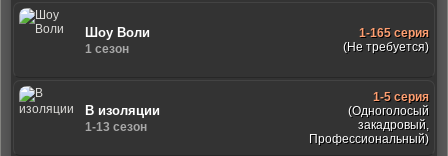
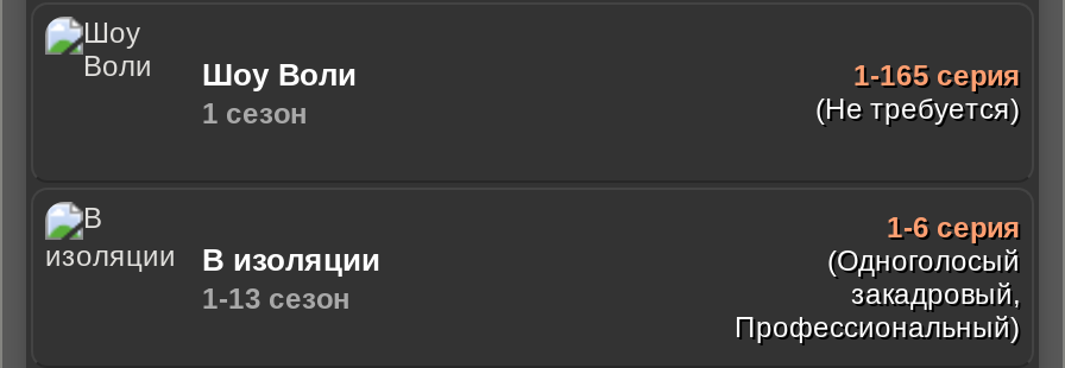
[373,90,429,104] 1-5 серия -> [887,212,1020,245] 1-6 серия

